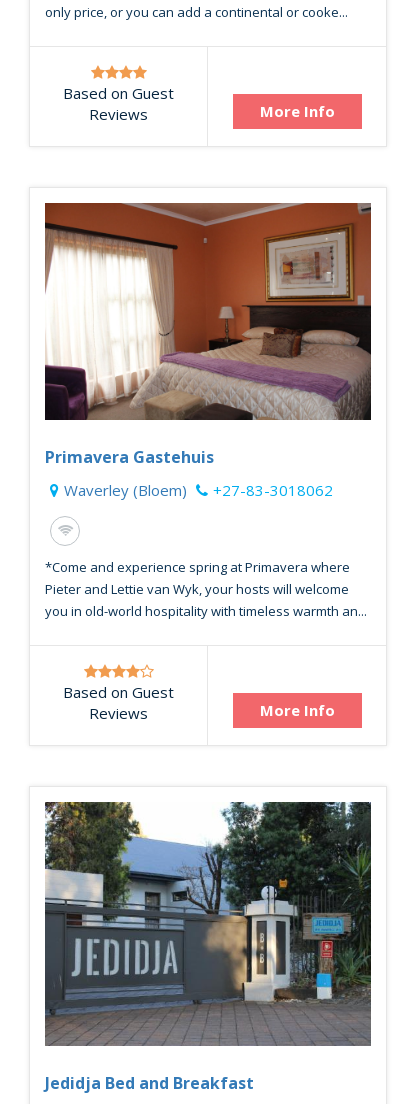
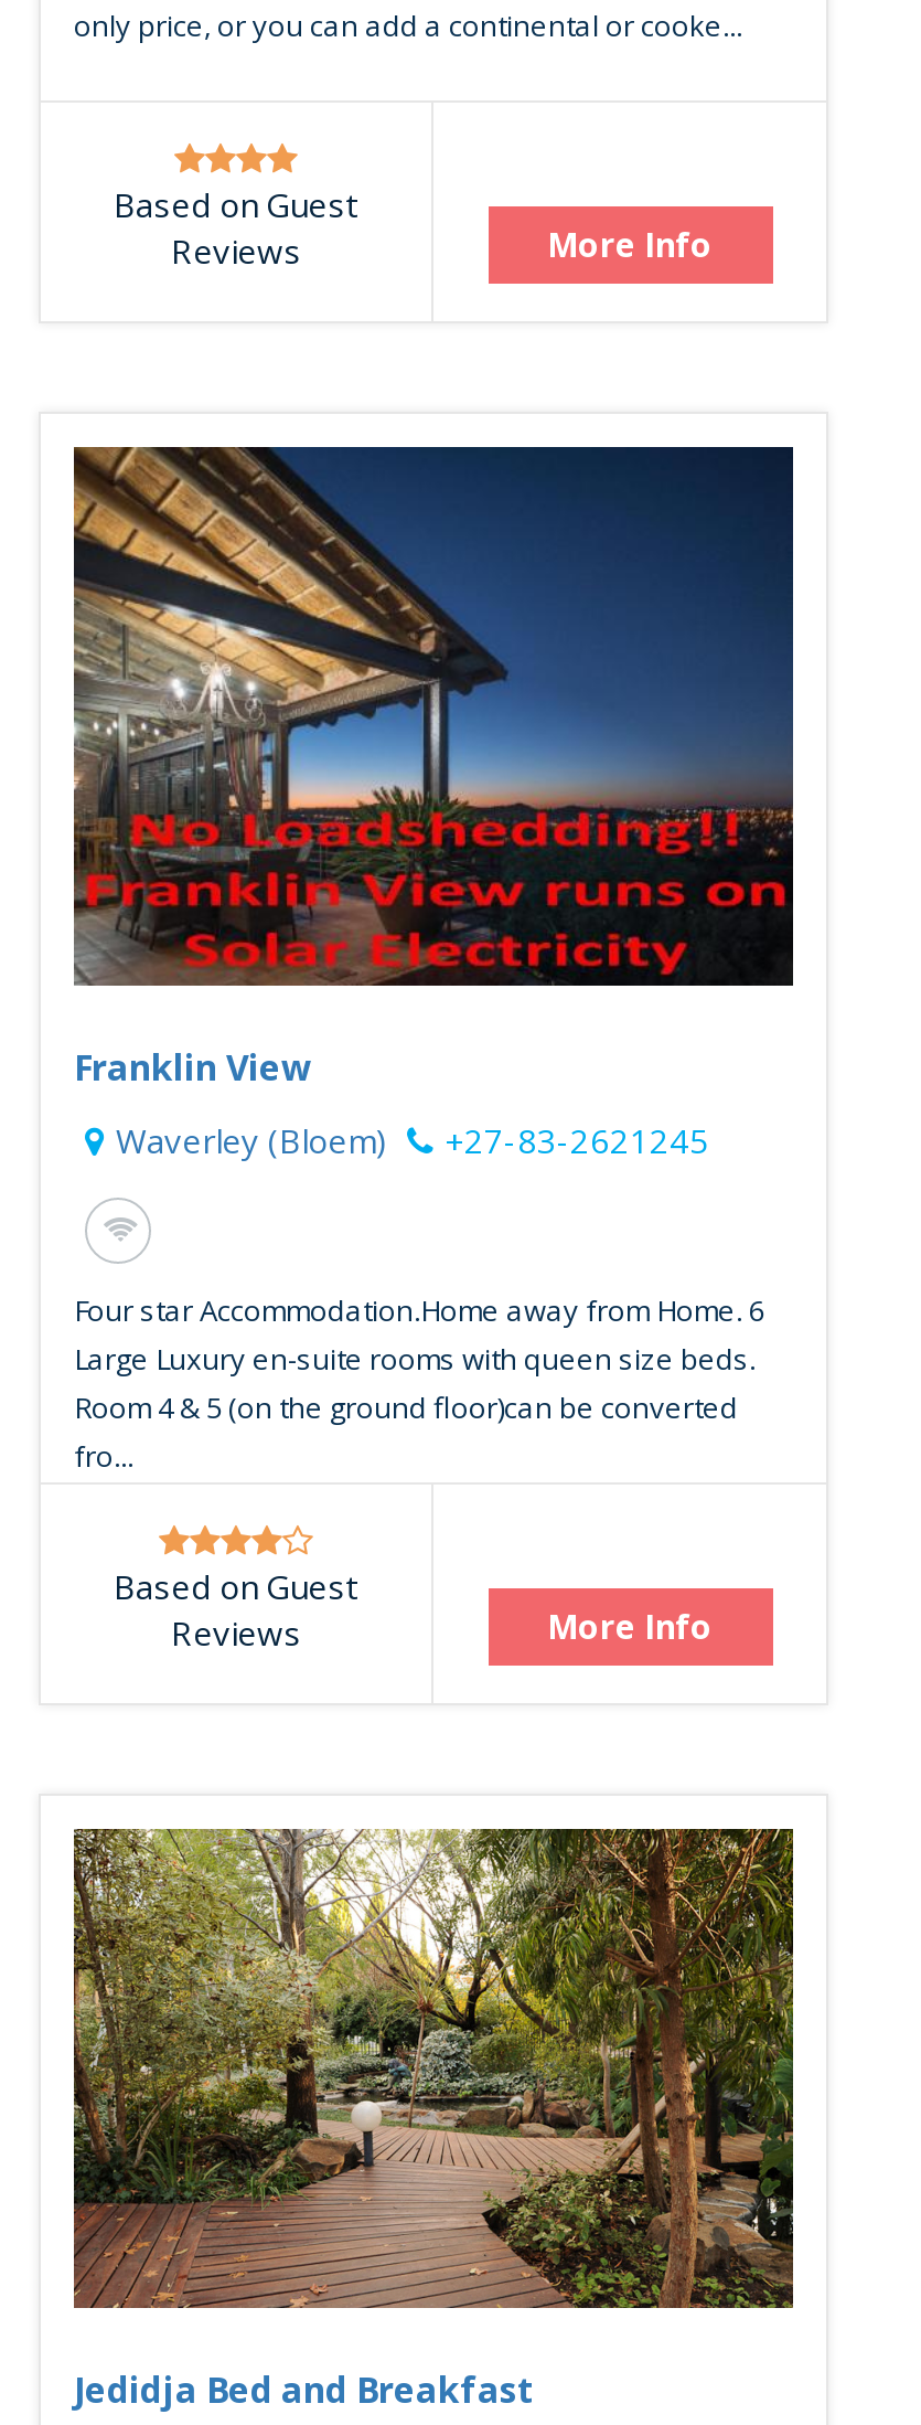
[45,202,372,468] [image] | Primavera Gastehuis -> [72,444,795,1093] [image] | Franklin View
[64,480,333,500] Waverley (Bloem) +27-83-3018062 -> [116,1119,709,1163] Waverley (Bloem) +27-83-2621245
moved [64,480,187,500] -> [116,1119,387,1163]: Waverley (Bloem)
[45,558,367,620] *Come and experience spring at Primavera where | Pieter and Lettie van Wyk, your hosts will welcome | you in old-world hospitality with timeless warmth an... -> [74,1291,764,1477] Four star Accommodation.Home away from Home. 6 | Large Luxury en-suite rooms with queen size beds. | Room 4 & 5 (on the ground floor)can be converted | fro...
moved [63,682,334,723] -> [114,1565,713,1656]: Based on Guest | Reviews | More Info
[44,801,371,1047] [image] -> [72,1828,793,2311] [image]

